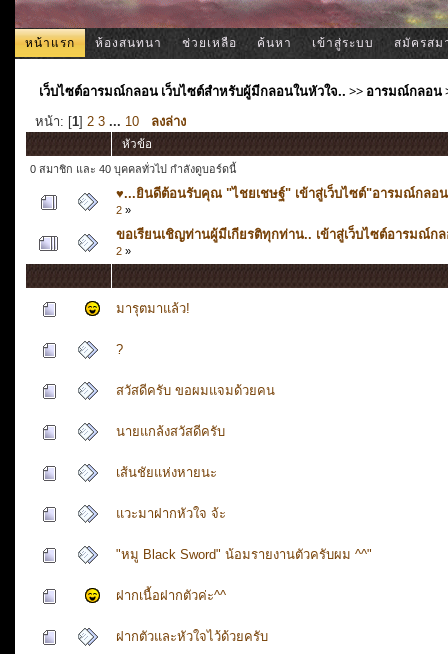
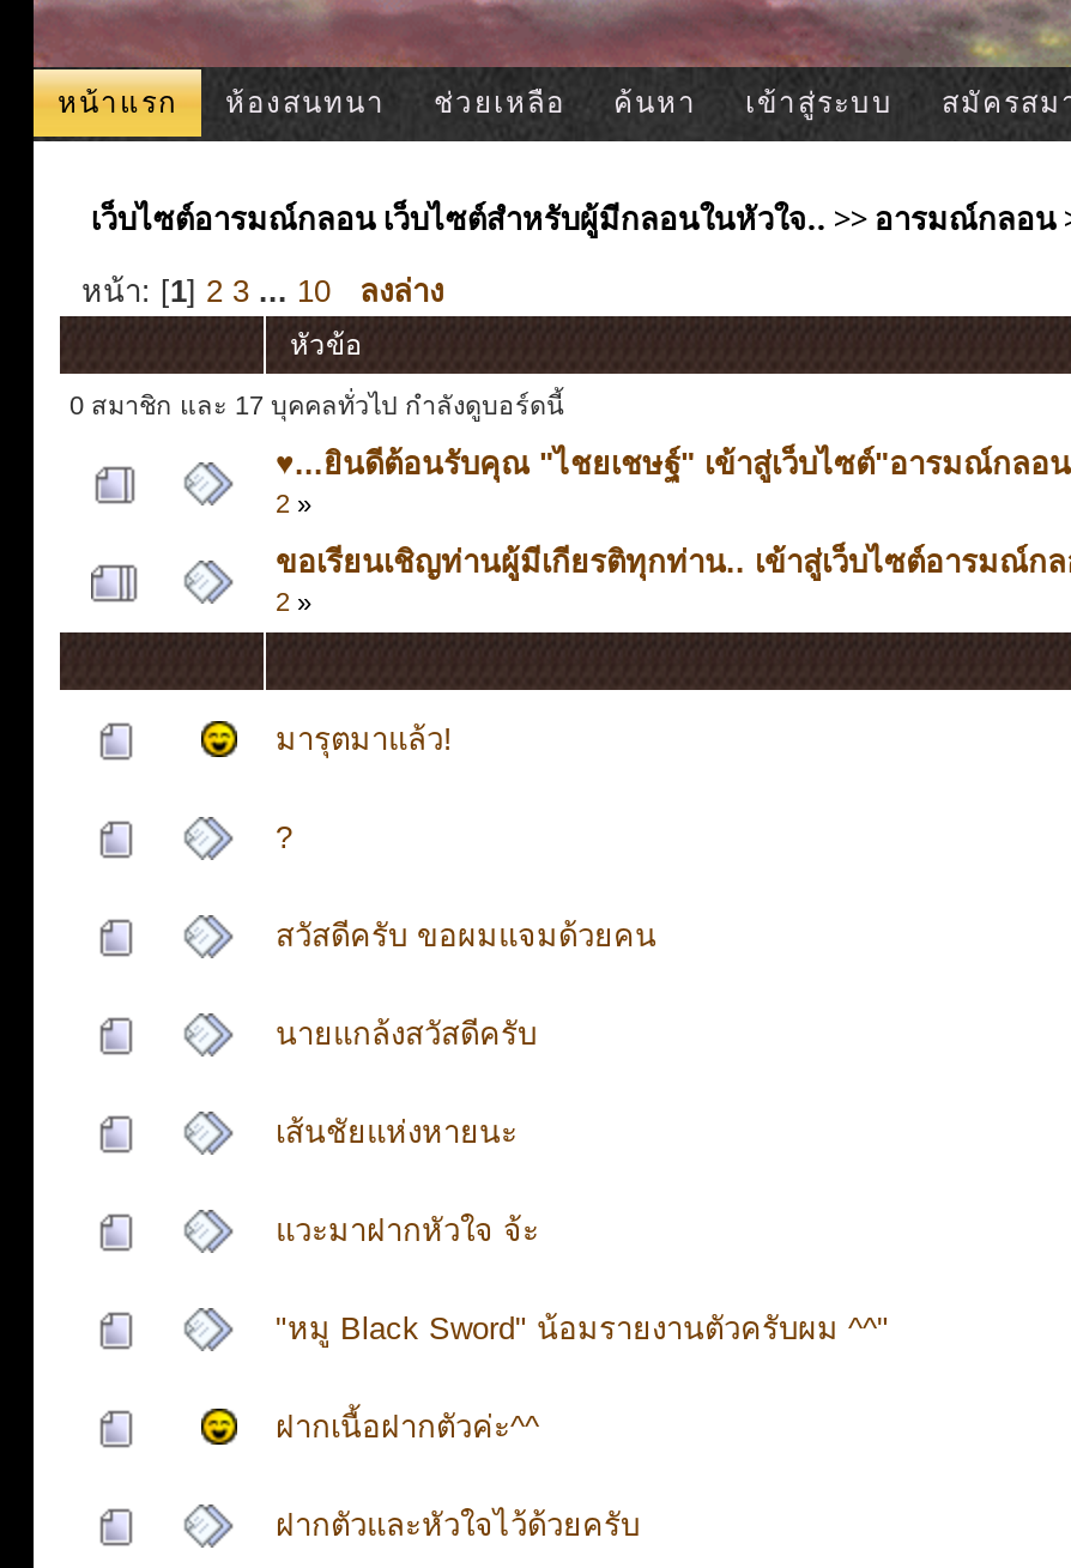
[30,163,236,175] 0 สมาชิก และ 40 บุคคลทั่วไป กำลังดูบอร์ดนี้ -> [69,390,563,419] 0 สมาชิก และ 17 บุคคลทั่วไป กำลังดูบอร์ดนี้

